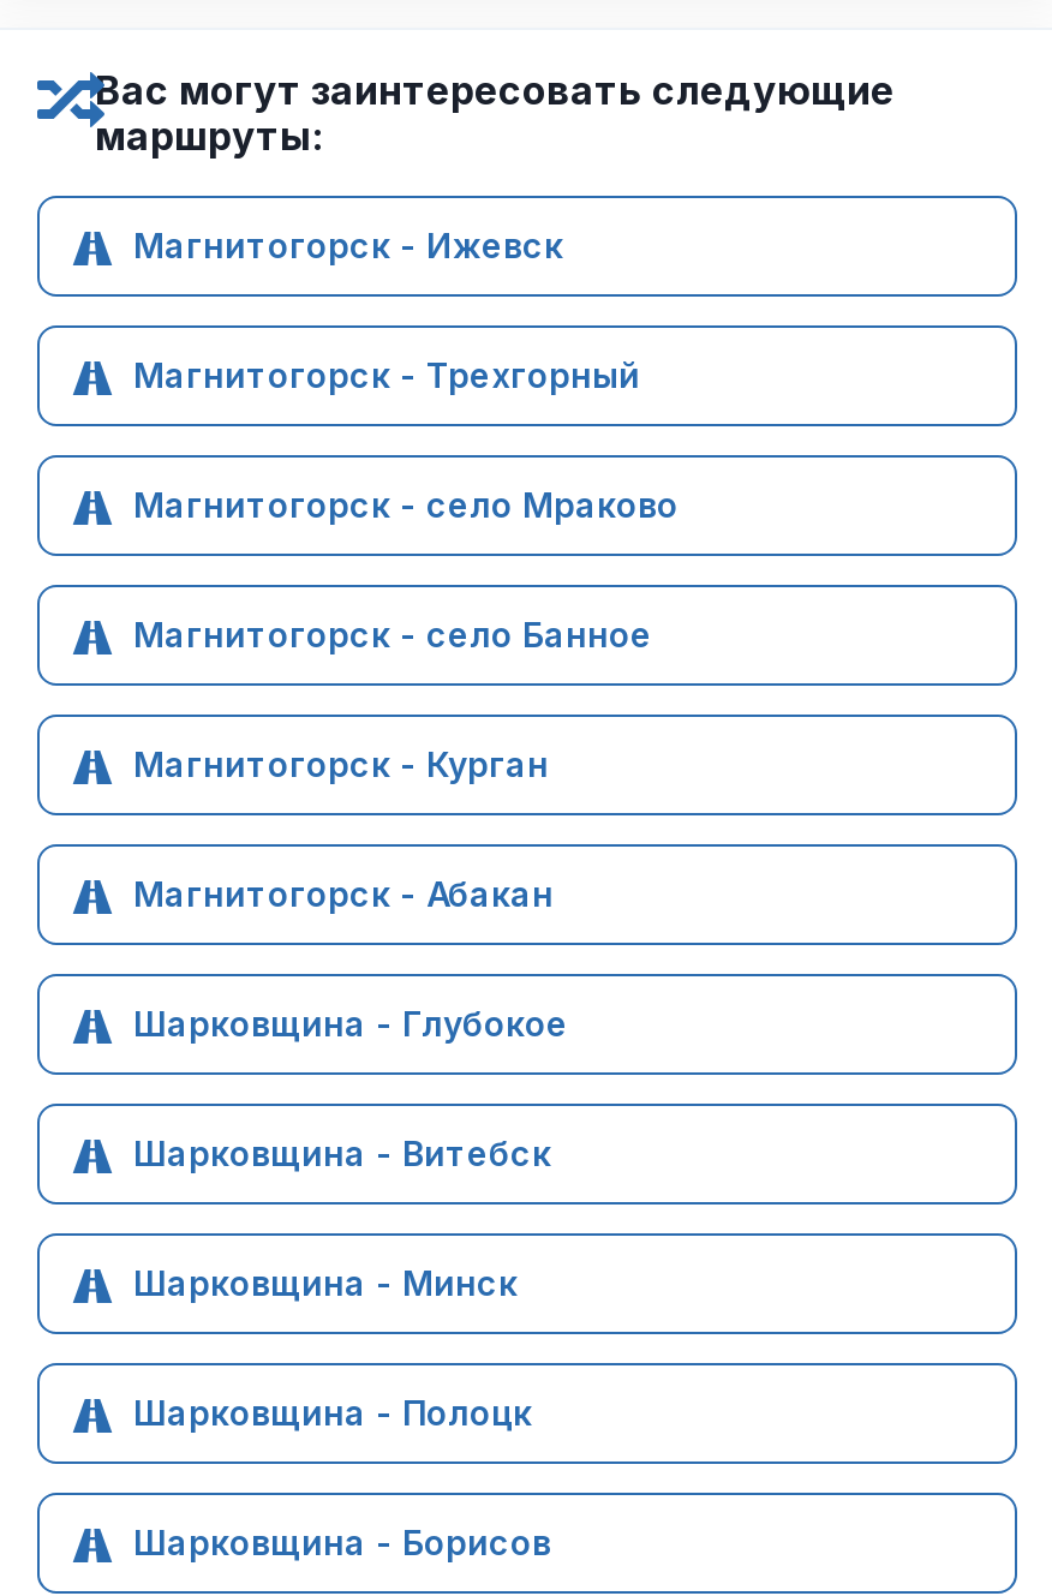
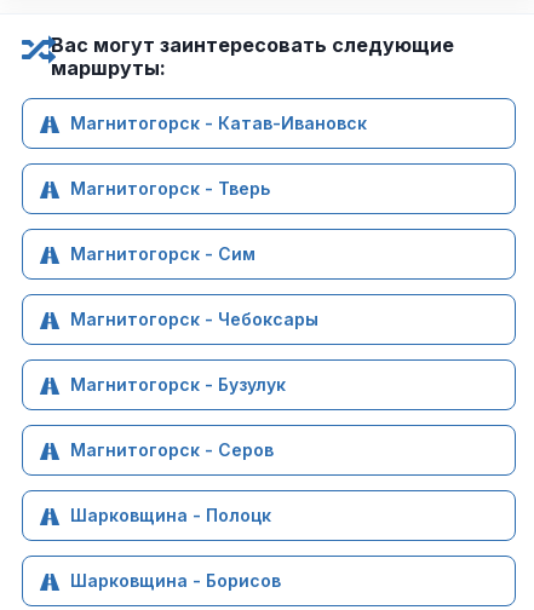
[133,225,679,1303] Магнитогорск - Ижевск | Магнитогорск - Трехгорный | Магнитогорск - село Мраково | Магнитогорск - село Банное | Магнитогорск - Курган | Магнитогорск - Абакан | Шарковщина - Глубокое | Шарковщина - Витебск | Шарковщина - Минск -> [70,113,367,460] Магнитогорск - Катав-Ивановск | Магнитогорск - Тверь | Магнитогорск - Сим | Магнитогорск - Чебоксары | Магнитогорск - Бузулук | Магнитогорск - Серов

